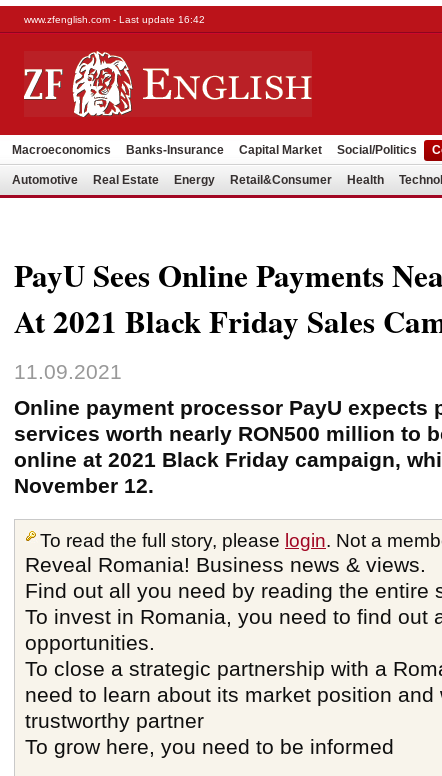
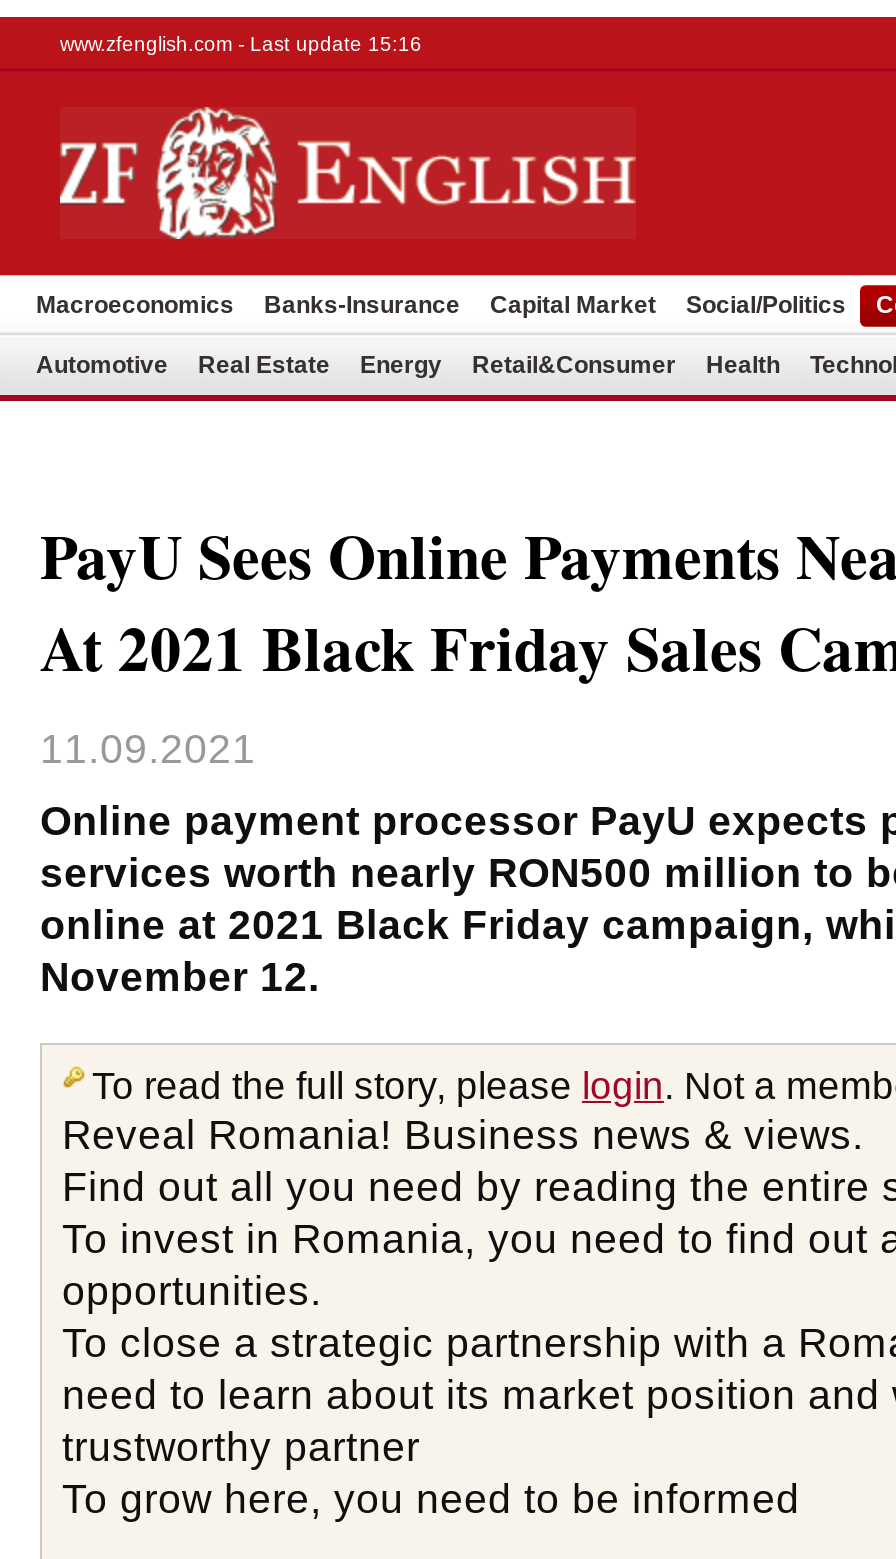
[24,14,205,25] www.zfenglish.com - Last update 16:42 -> [60,33,422,55] www.zfenglish.com - Last update 15:16

